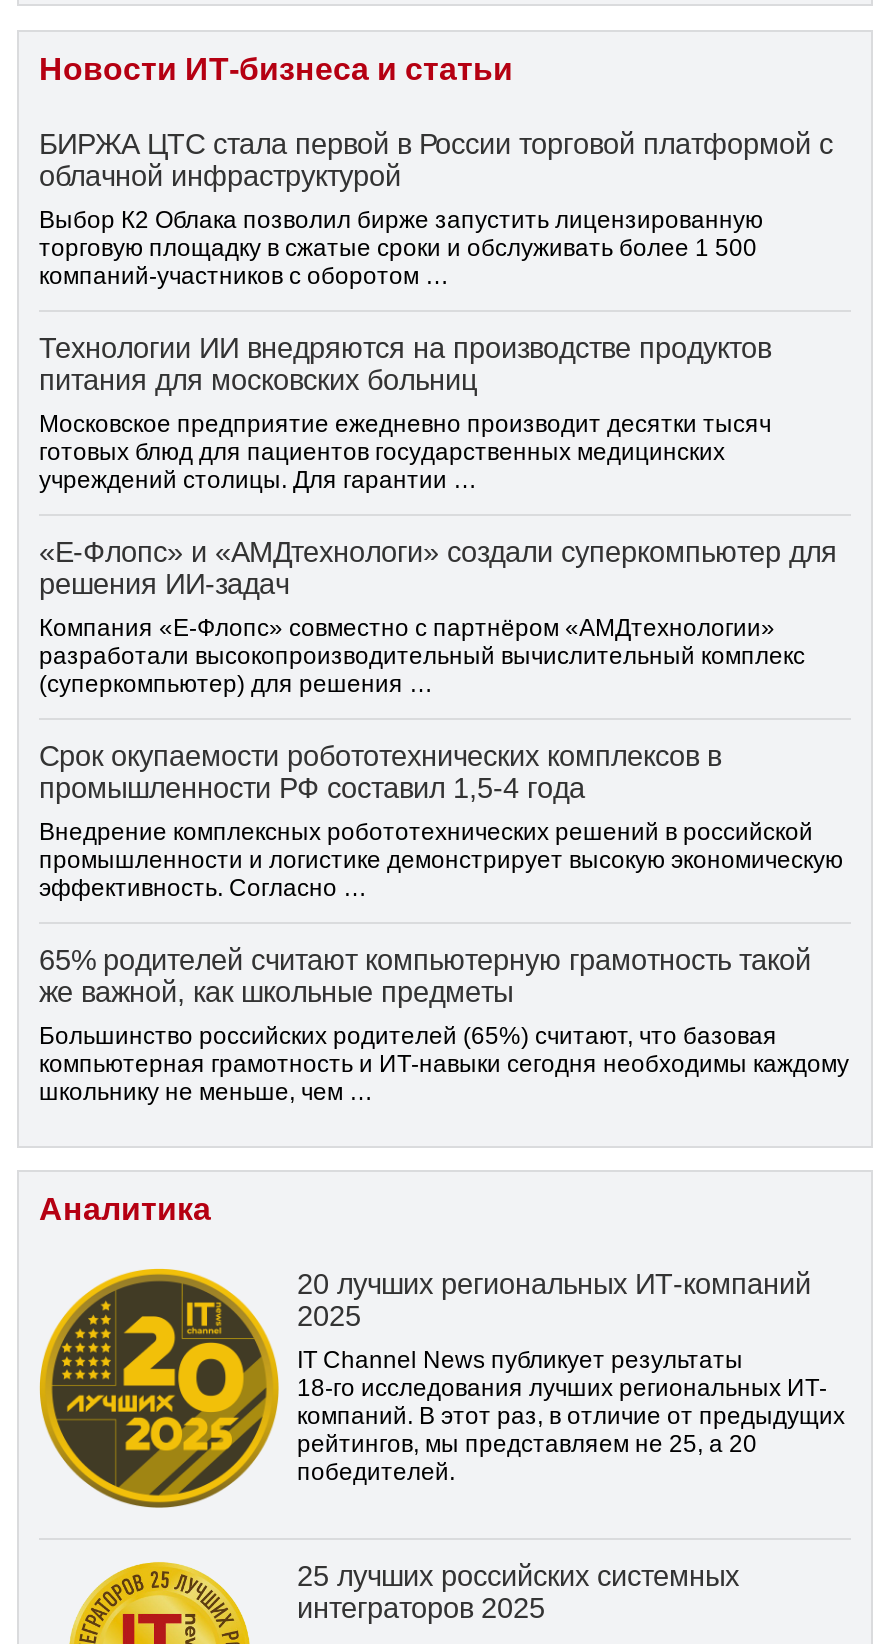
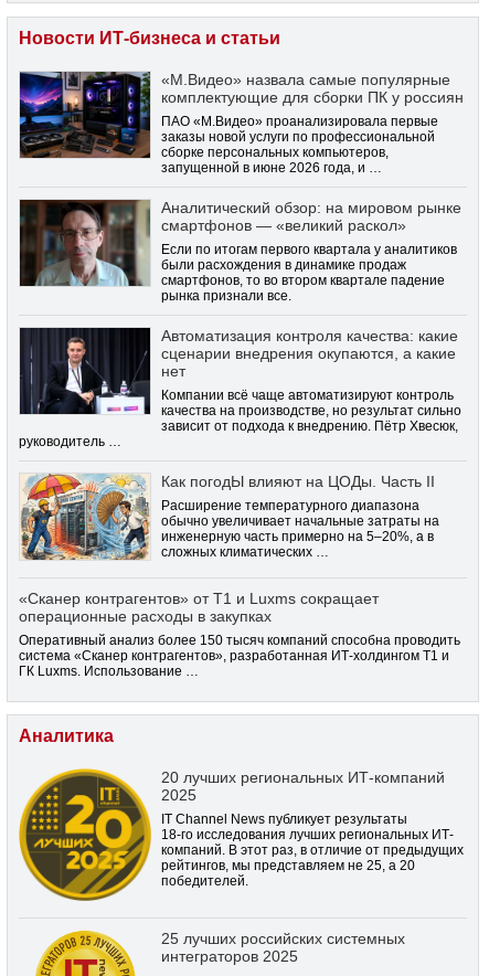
[39,129,833,291] БИРЖА ЦТС стала первой в России торговой платформой с | облачной инфраструктурой | Выбор К2 Облака позволил бирже запустить лицензированную | торговую площадку в сжатые сроки и обслуживать более 1 500 | компаний-участников с оборотом … -> [161,71,464,176] «М.Видео» назвала самые популярные | комплектующие для сборки ПК у россиян | ПАО «М.Видео» проанализировала первые | заказы новой услуги по профессиональной | сборке персональных компьютеров, | запущенной в июне 2026 года, и …
[39,333,771,495] Технологии ИИ внедряются на производстве продуктов | питания для московских больниц | Московское предприятие ежедневно производит десятки тысяч | готовых блюд для пациентов государственных медицинских | учреждений столицы. Для гарантии … -> [161,199,461,304] Аналитический обзор: на мировом рынке | смартфонов — «великий раскол» | Если по итогам первого квартала у аналитиков | были расхождения в динамике продаж | смартфонов, то во втором квартале падение | рынка признали все.
[39,537,837,699] «Е-Флопс» и «АМДтехнологи» создали суперкомпьютер для | решения ИИ-задач | Компания «Е-Флопс» совместно с партнёром «АМДтехнологии» | разработали высокопроизводительный вычислительный комплекс | (суперкомпьютер) для решения … -> [19,327,461,450] Автоматизация контроля качества: какие | сценарии внедрения окупаются, а какие | нет | Компании всё чаще автоматизируют контроль | качества на производстве, но результат сильно | зависит от подхода к внедрению. Пётр Хвесюк, | руководитель …
[39,741,843,903] Срок окупаемости робототехнических комплексов в | промышленности РФ составил 1,5-4 года | Внедрение комплексных робототехнических решений в российской | промышленности и логистике демонстрирует высокую экономическую | эффективность. Согласно … -> [161,473,439,560] Как погодЫ влияют на ЦОДы. Часть II | Расширение температурного диапазона | обычно увеличивает начальные затраты на | инженерную часть примерно на 5–20%, а в | сложных климатических …
[39,945,849,1107] 65% родителей считают компьютерную грамотность такой | же важной, как школьные предметы | Большинство российских родителей (65%) считают, что базовая | компьютерная грамотность и ИТ-навыки сегодня необходимы каждому | школьнику не меньше, чем … -> [19,590,460,679] «Сканер контрагентов» от Т1 и Luxms сокращает | операционные расходы в закупках | Оперативный анализ более 150 тысяч компаний способна проводить | система «Сканер контрагентов», разработанная ИТ-холдингом Т1 и | ГК Luxms. Использование …

